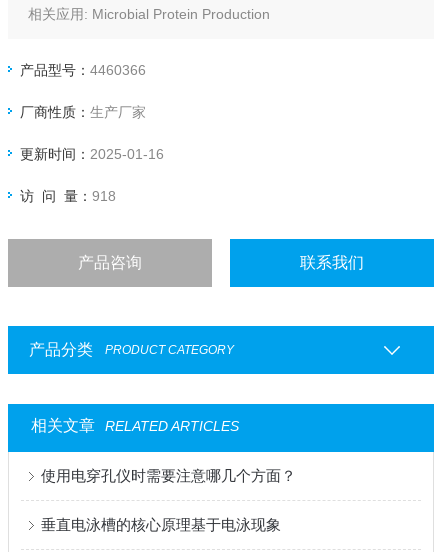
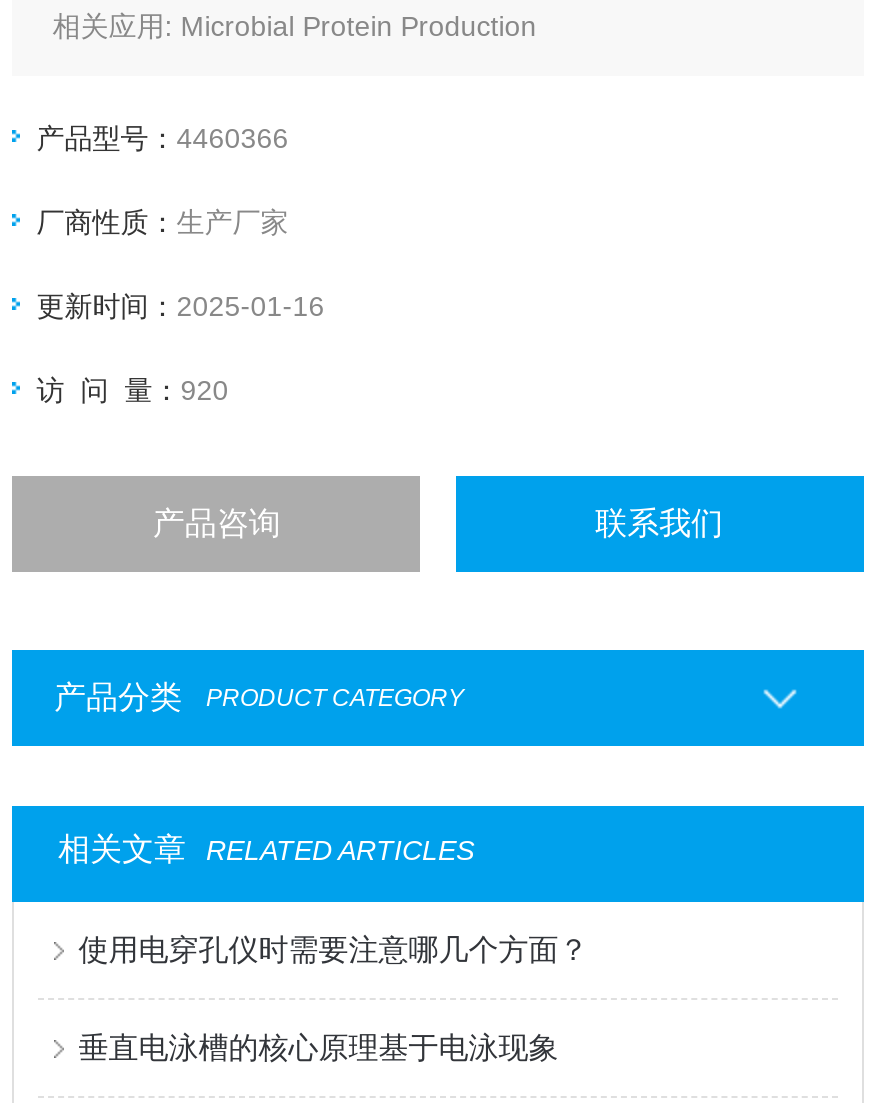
[20,188,116,204] 访 问 量：918 -> [36,374,228,406] 访 问 量：920

